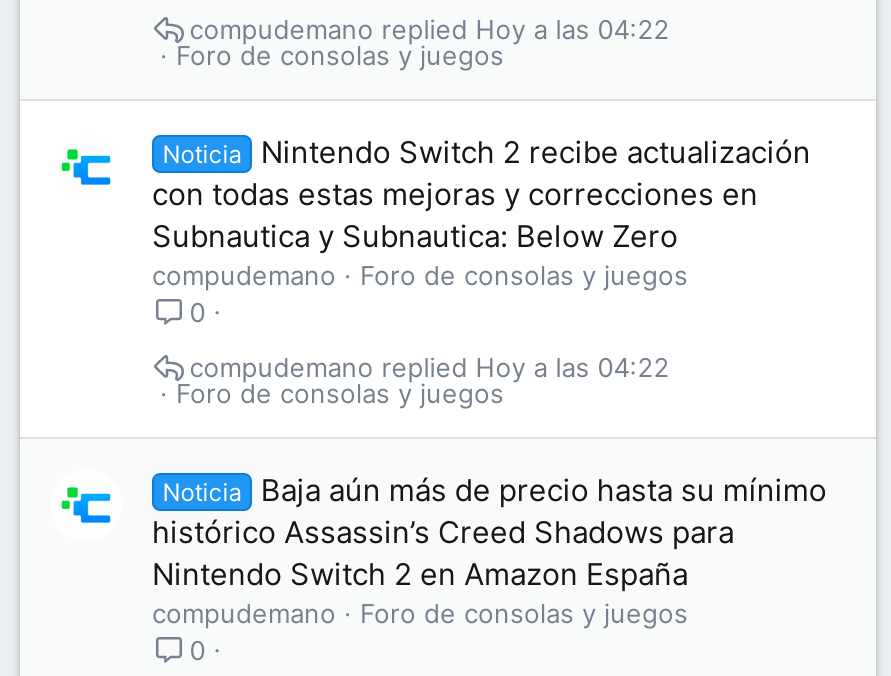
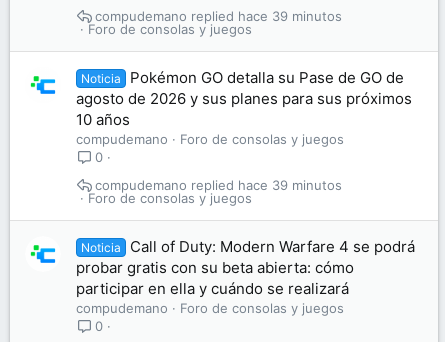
[475,13,669,45] Hoy a las 04:22 -> [238,8,342,24] hace 39 minutos
[152,133,811,255] Nintendo Switch 2 recibe actualización | con todas estas mejoras y correcciones en | Subnautica y Subnautica: Below Zero -> [76,68,412,129] Pokémon GO detalla su Pase de GO de | agosto de 2026 y sus planes para sus próximos | 10 años
[475,351,669,383] Hoy a las 04:22 -> [238,177,342,193] hace 39 minutos
[152,471,827,593] Baja aún más de precio hasta su mínimo | histórico Assassin’s Creed Shadows para | Nintendo Switch 2 en Amazon España -> [76,237,415,298] Call of Duty: Modern Warfare 4 se podrá | probar gratis con su beta abierta: cómo | participar en ella y cuándo se realizará

